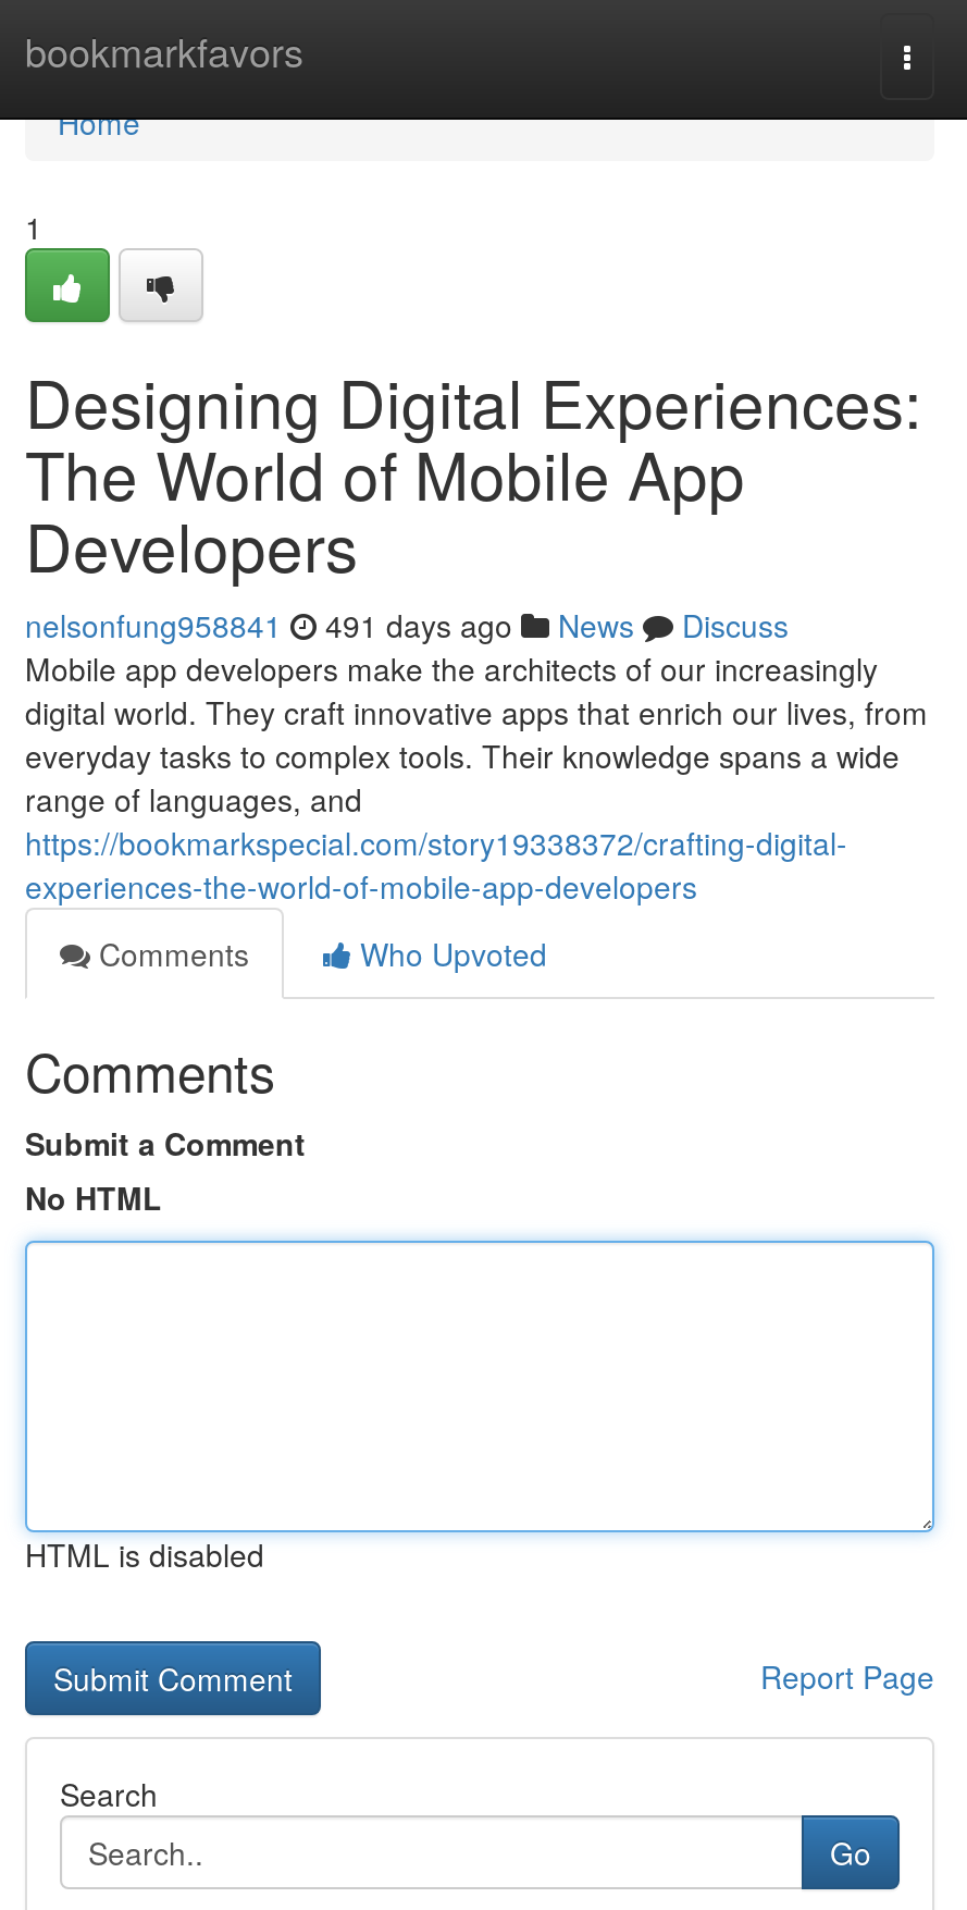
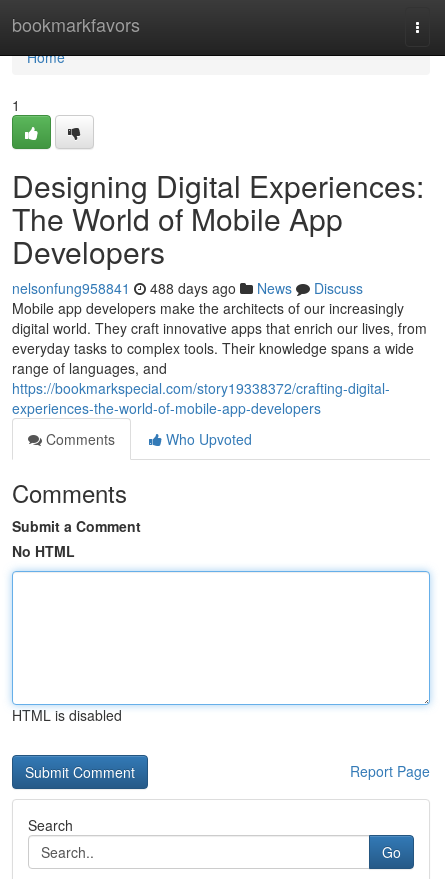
[25,603,789,646] nelsonfung958841 491 days ago News Discuss -> [12,278,363,298] nelsonfung958841 488 days ago News Discuss

